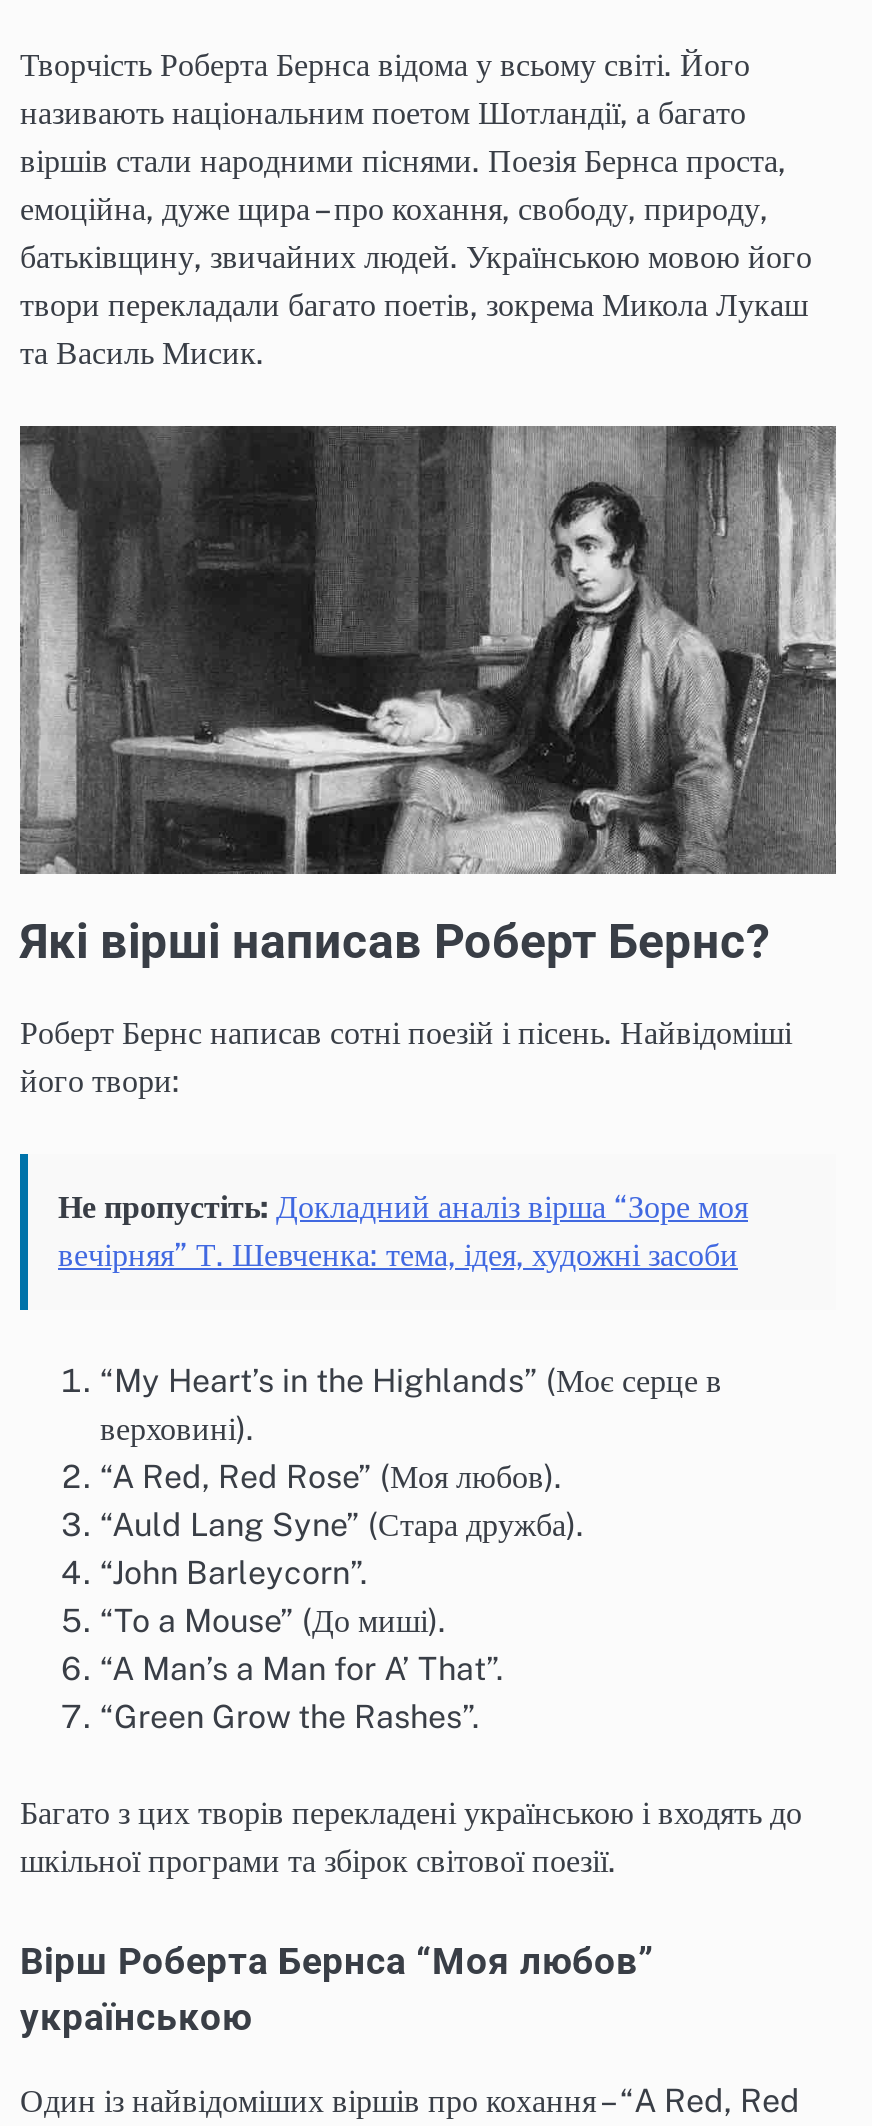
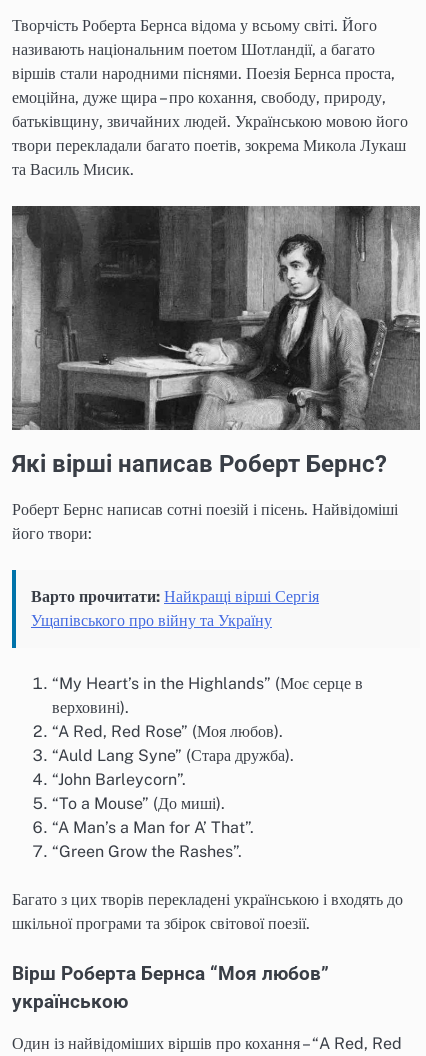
[58,1188,748,1274] Не пропустіть: Докладний аналіз вірша “Зоре моя | вечірняя” Т. Шевченка: тема, ідея, художні засоби -> [31,587,319,630] Варто прочитати: Найкращі вірші Сергія | Ущапівського про війну та Україну

